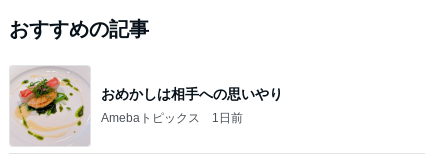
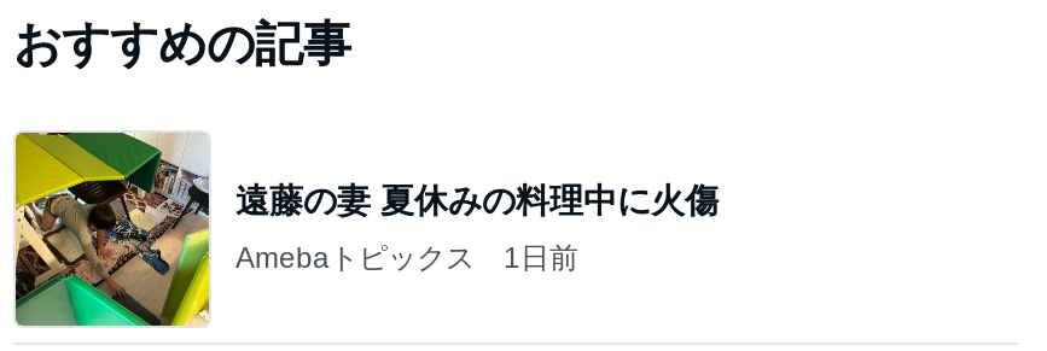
[10,66,283,146] [image] | おめかしは相手への思いやり -> [13,130,719,328] [image] | 遠藤の妻 夏休みの料理中に火傷

